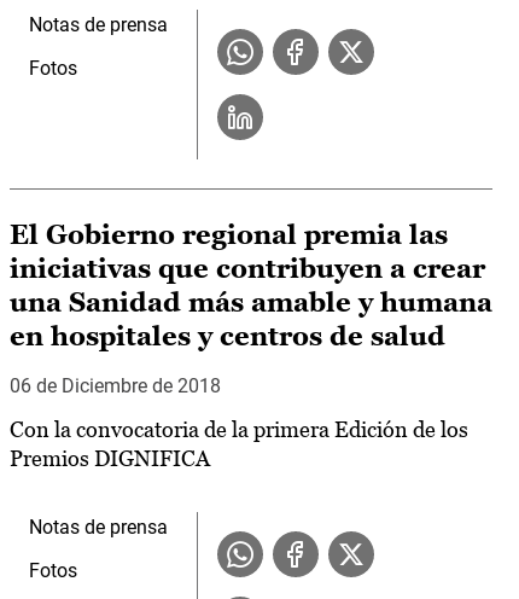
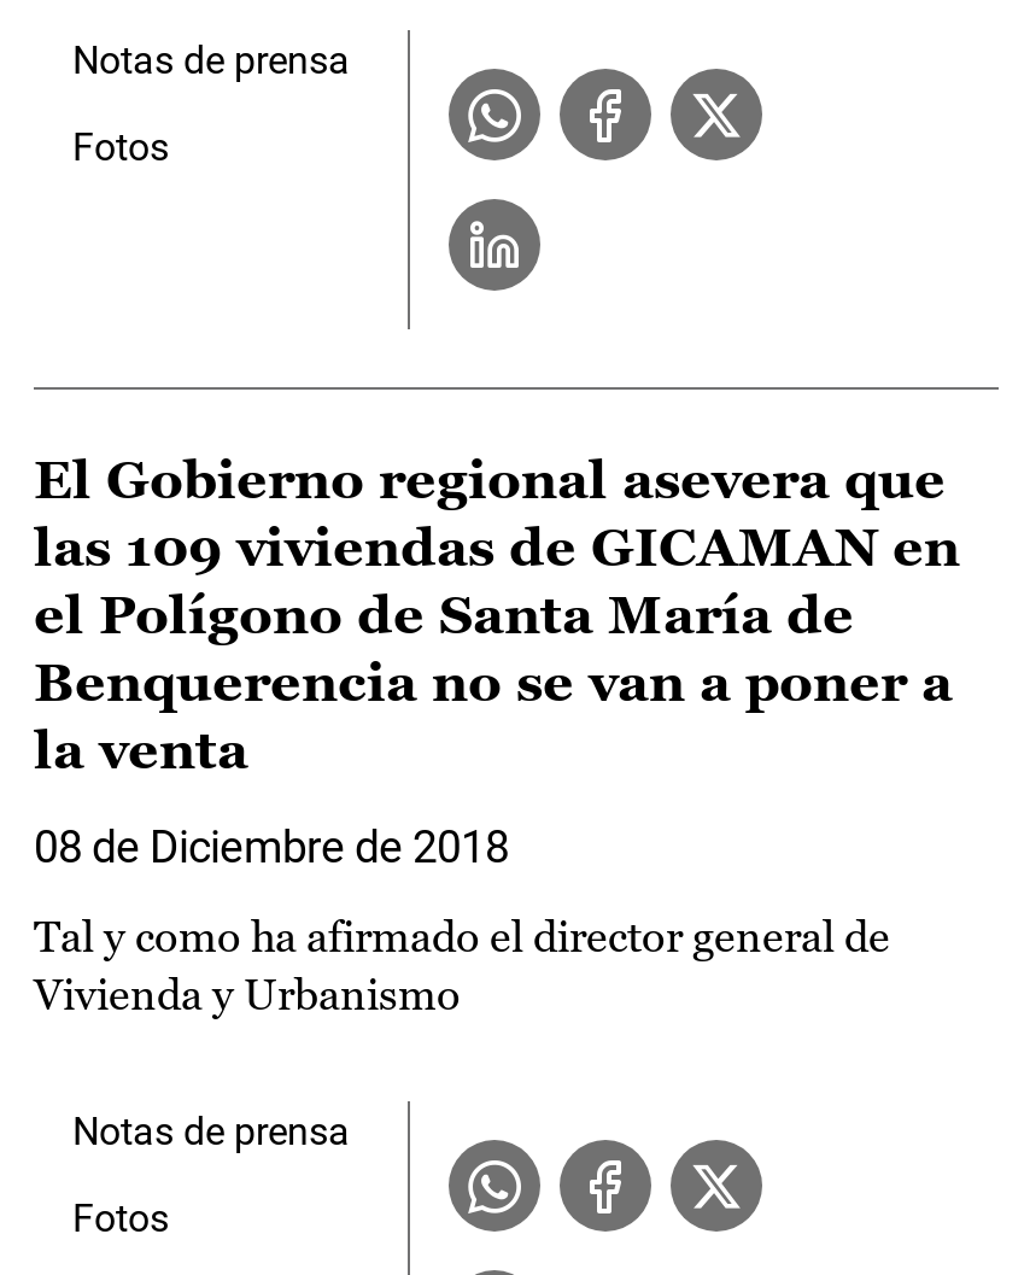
[10,220,492,352] El Gobierno regional premia las | iniciativas que contribuyen a crear | una Sanidad más amable y humana | en hospitales y centros de salud -> [34,450,960,781] El Gobierno regional asevera que | las 109 viviendas de GICAMAN en | el Polígono de Santa María de | Benquerencia no se van a poner a | la venta
[10,374,221,397] 06 de Diciembre de 2018 -> [34,822,509,872] 08 de Diciembre de 2018
[10,417,468,471] Con la convocatoria de la primera Edición de los | Premios DIGNIFICA -> [34,911,890,1020] Tal y como ha afirmado el director general de | Vivienda y Urbanismo

